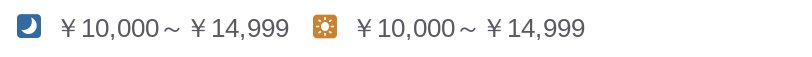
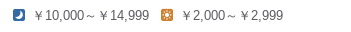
[351,13,585,43] ￥10,000～￥14,999 -> [180,8,283,23] ￥2,000～￥2,999

